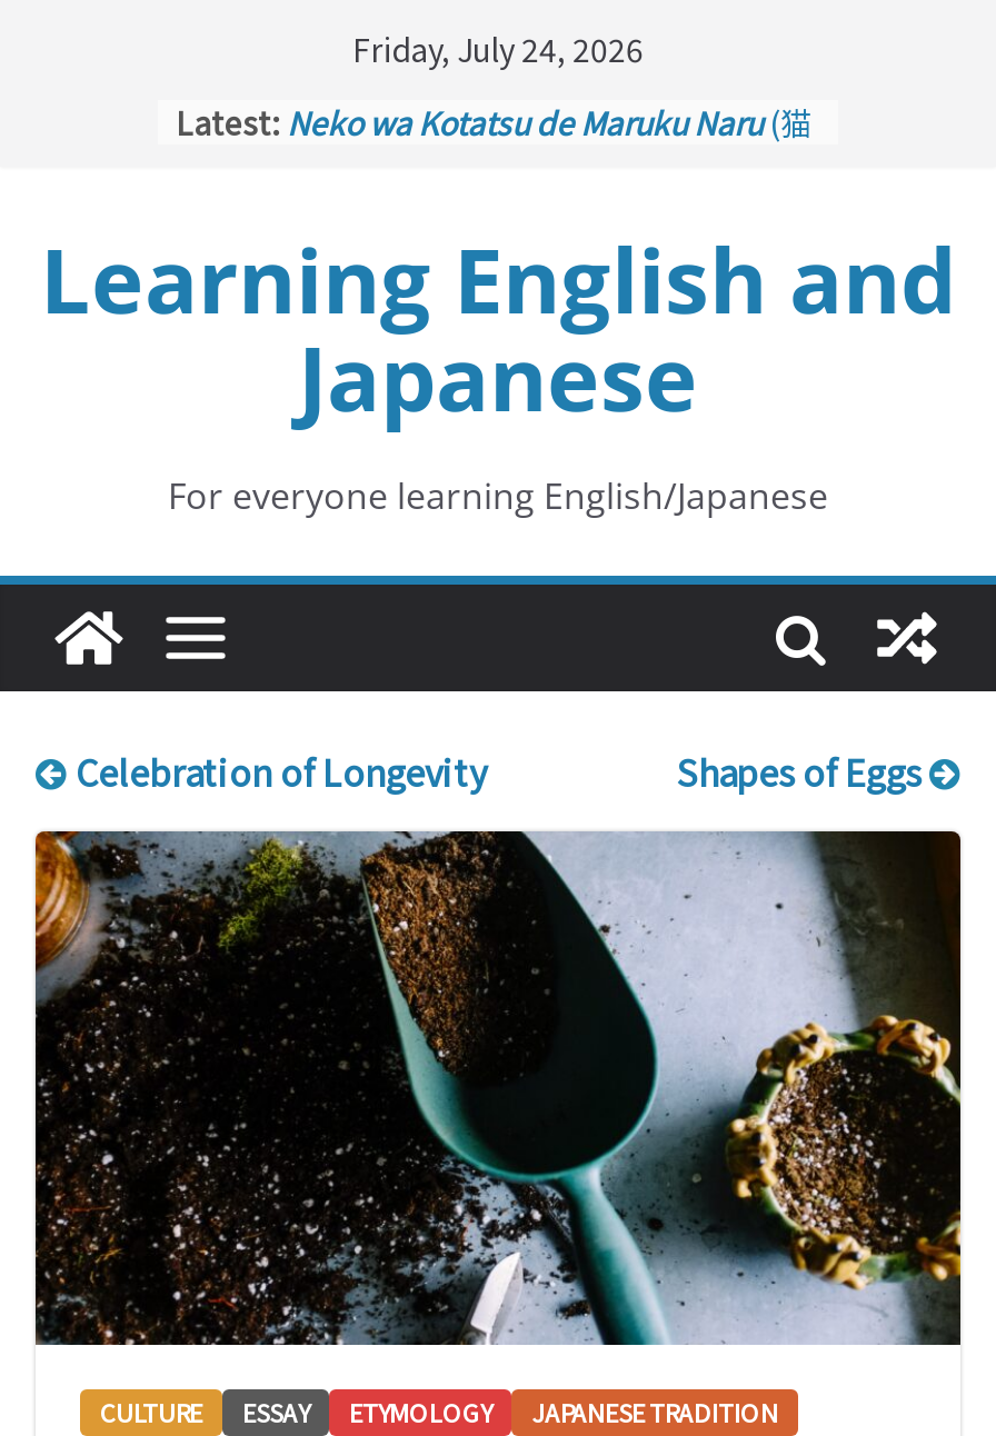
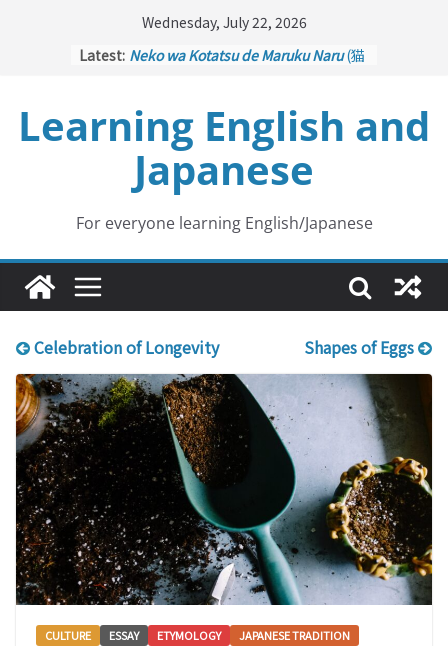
[352,27,644,71] Friday, July 24, 2026 -> [141,12,306,32] Wednesday, July 22, 2026

